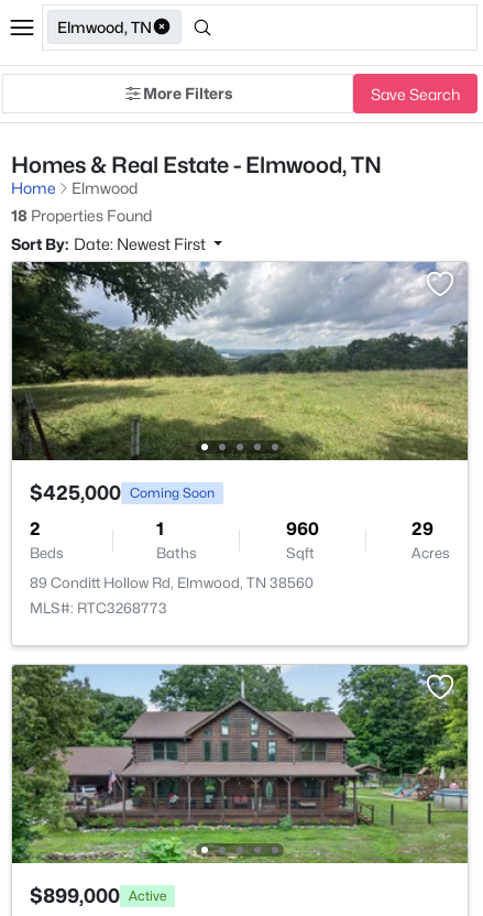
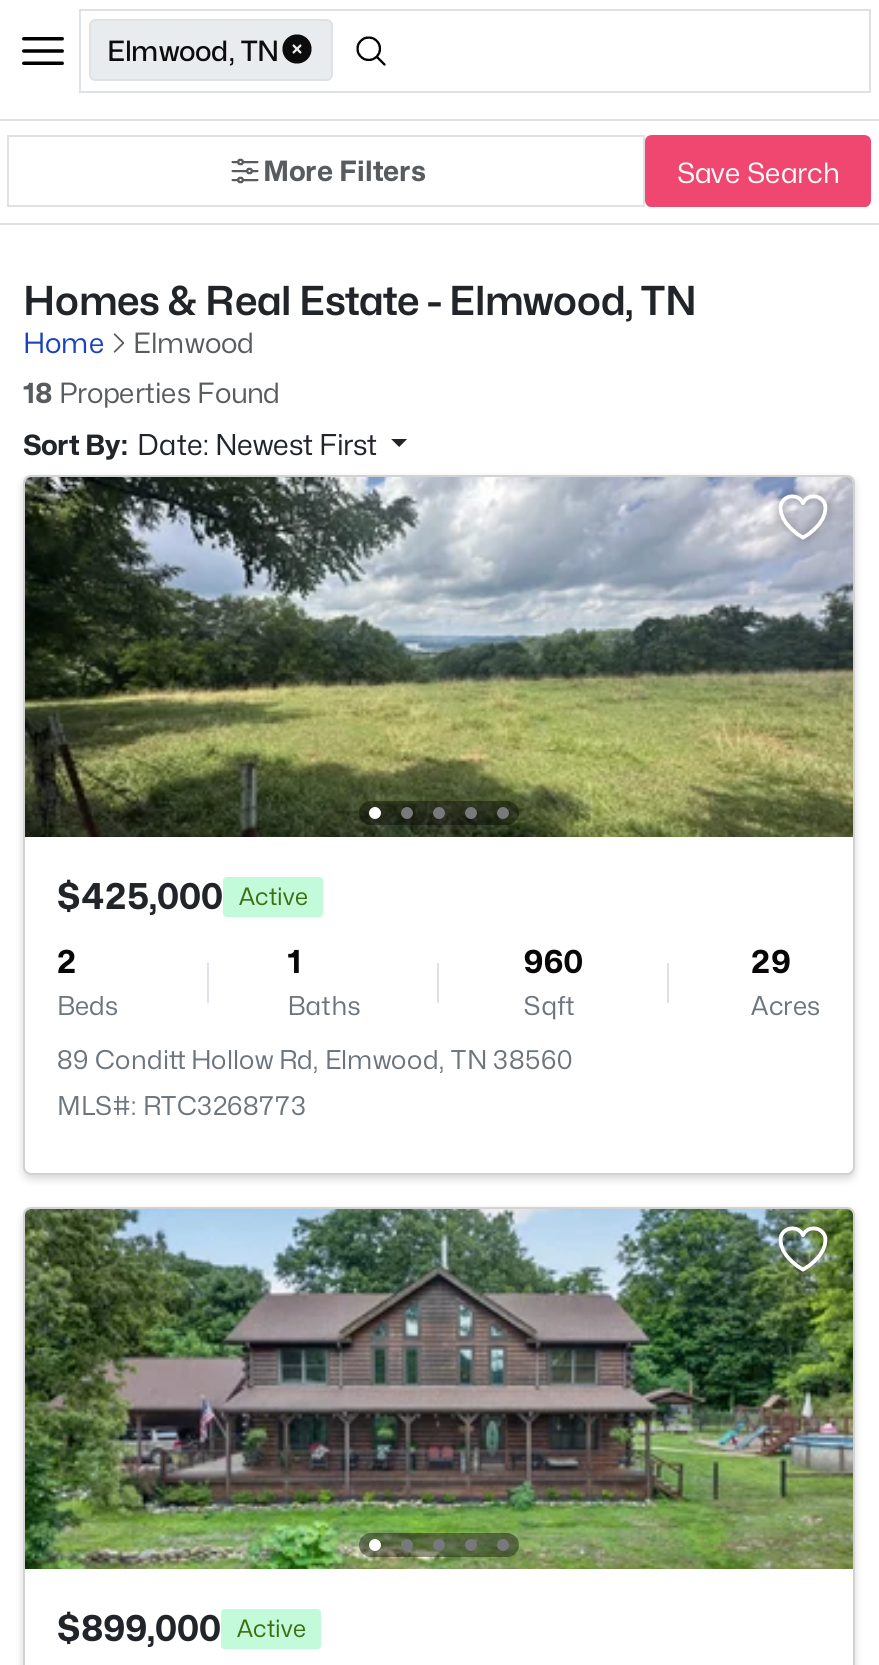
[30,481,215,504] $425,000 Coming Soon -> [57,875,307,917] $425,000 Active

